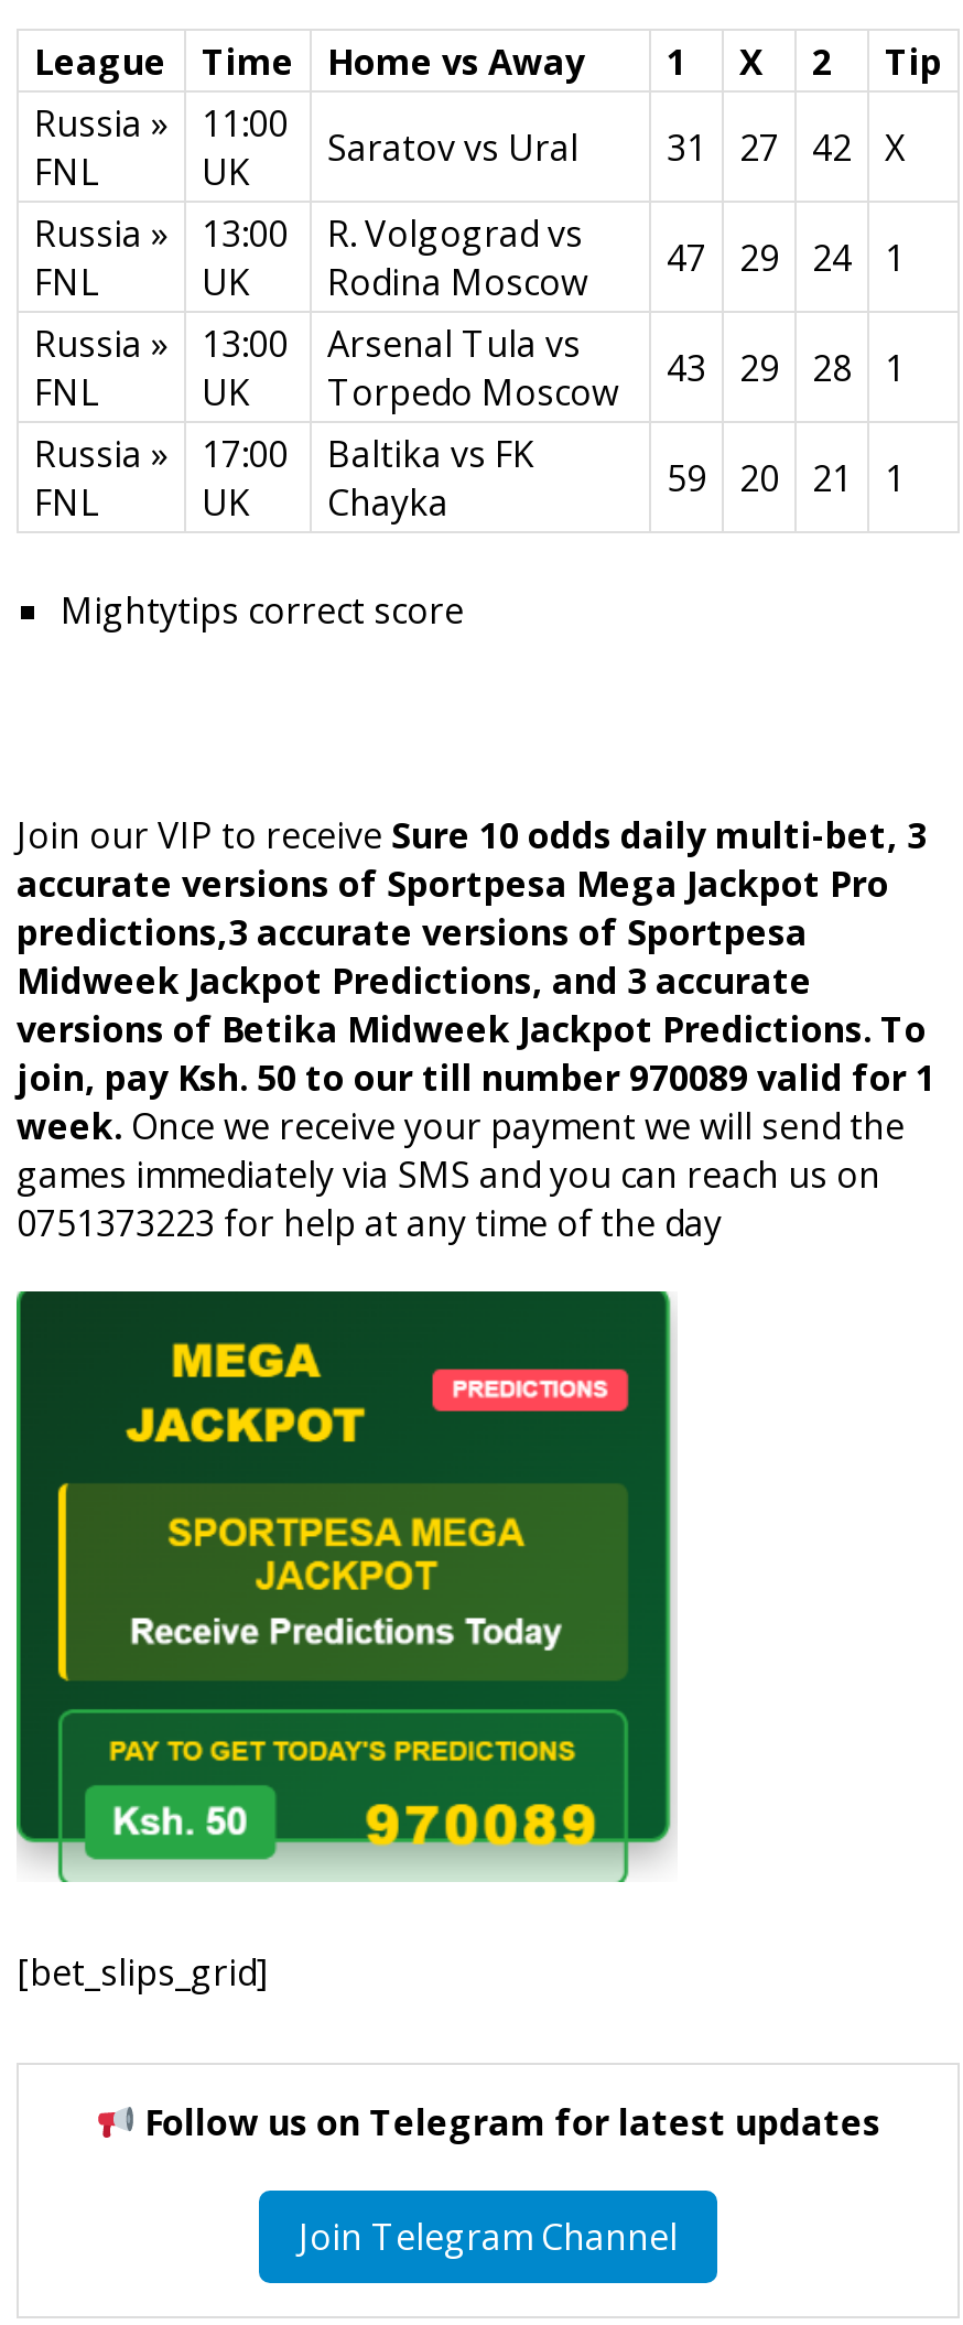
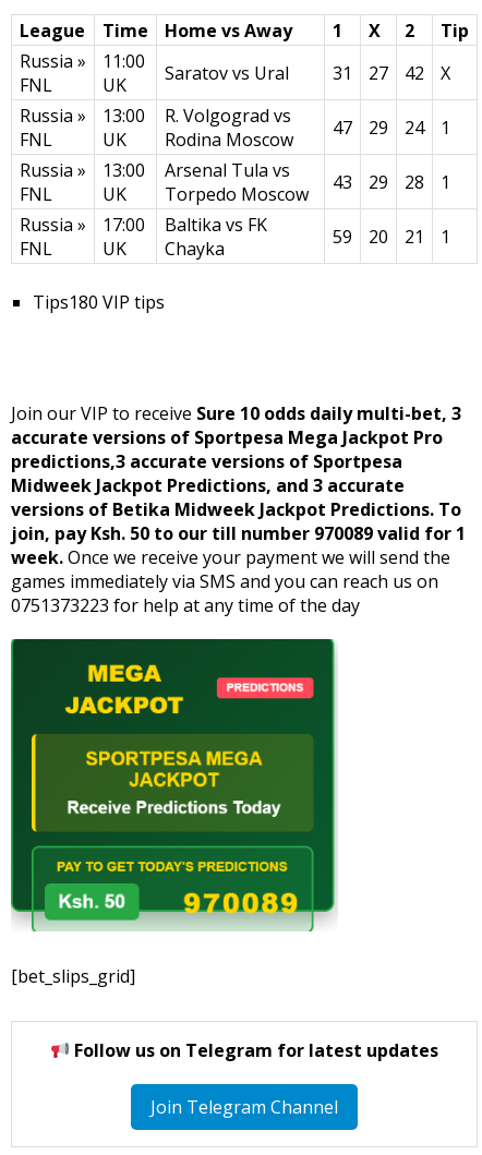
[61,586,464,634] Mightytips correct score -> [33,290,165,314] Tips180 VIP tips

